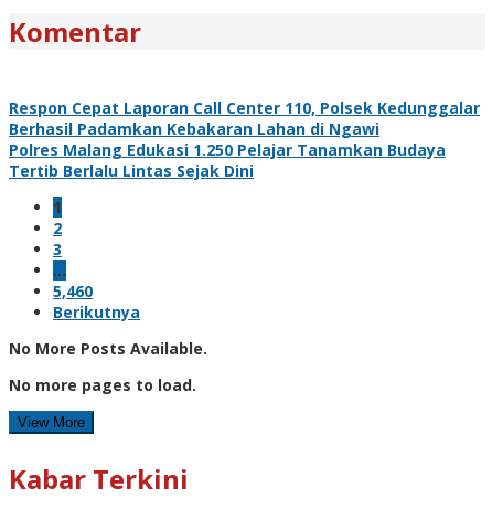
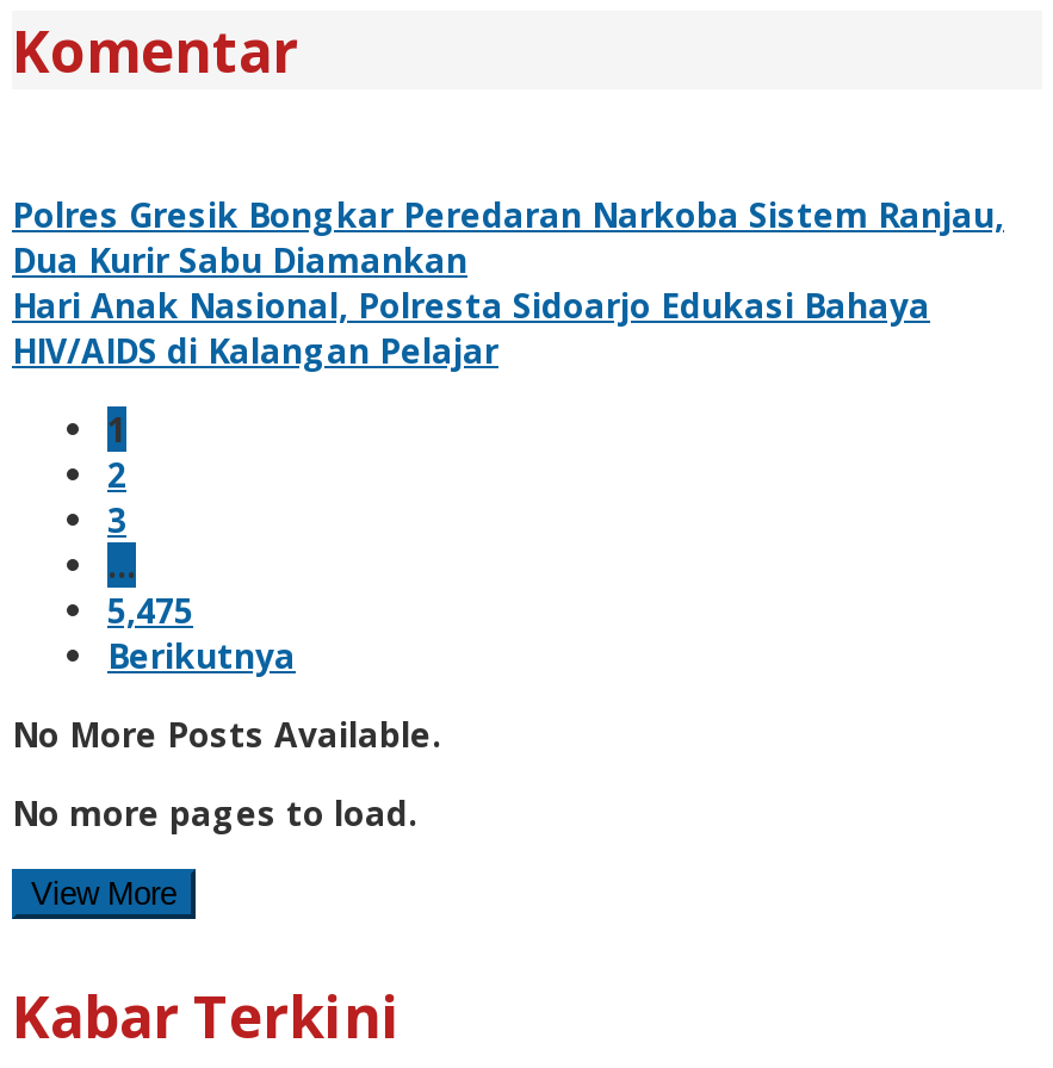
[9,97,480,181] Respon Cepat Laporan Call Center 110, Polsek Kedunggalar | Berhasil Padamkan Kebakaran Lahan di Ngawi | Polres Malang Edukasi 1.250 Pelajar Tanamkan Budaya | Tertib Berlalu Lintas Sejak Dini -> [12,191,1004,373] Polres Gresik Bongkar Peredaran Narkoba Sistem Ranjau, | Dua Kurir Sabu Diamankan | Hari Anak Nasional, Polresta Sidoarjo Edukasi Bahaya | HIV/AIDS di Kalangan Pelajar
[53,280,93,301] 5,460 -> [107,587,193,632] 5,475

